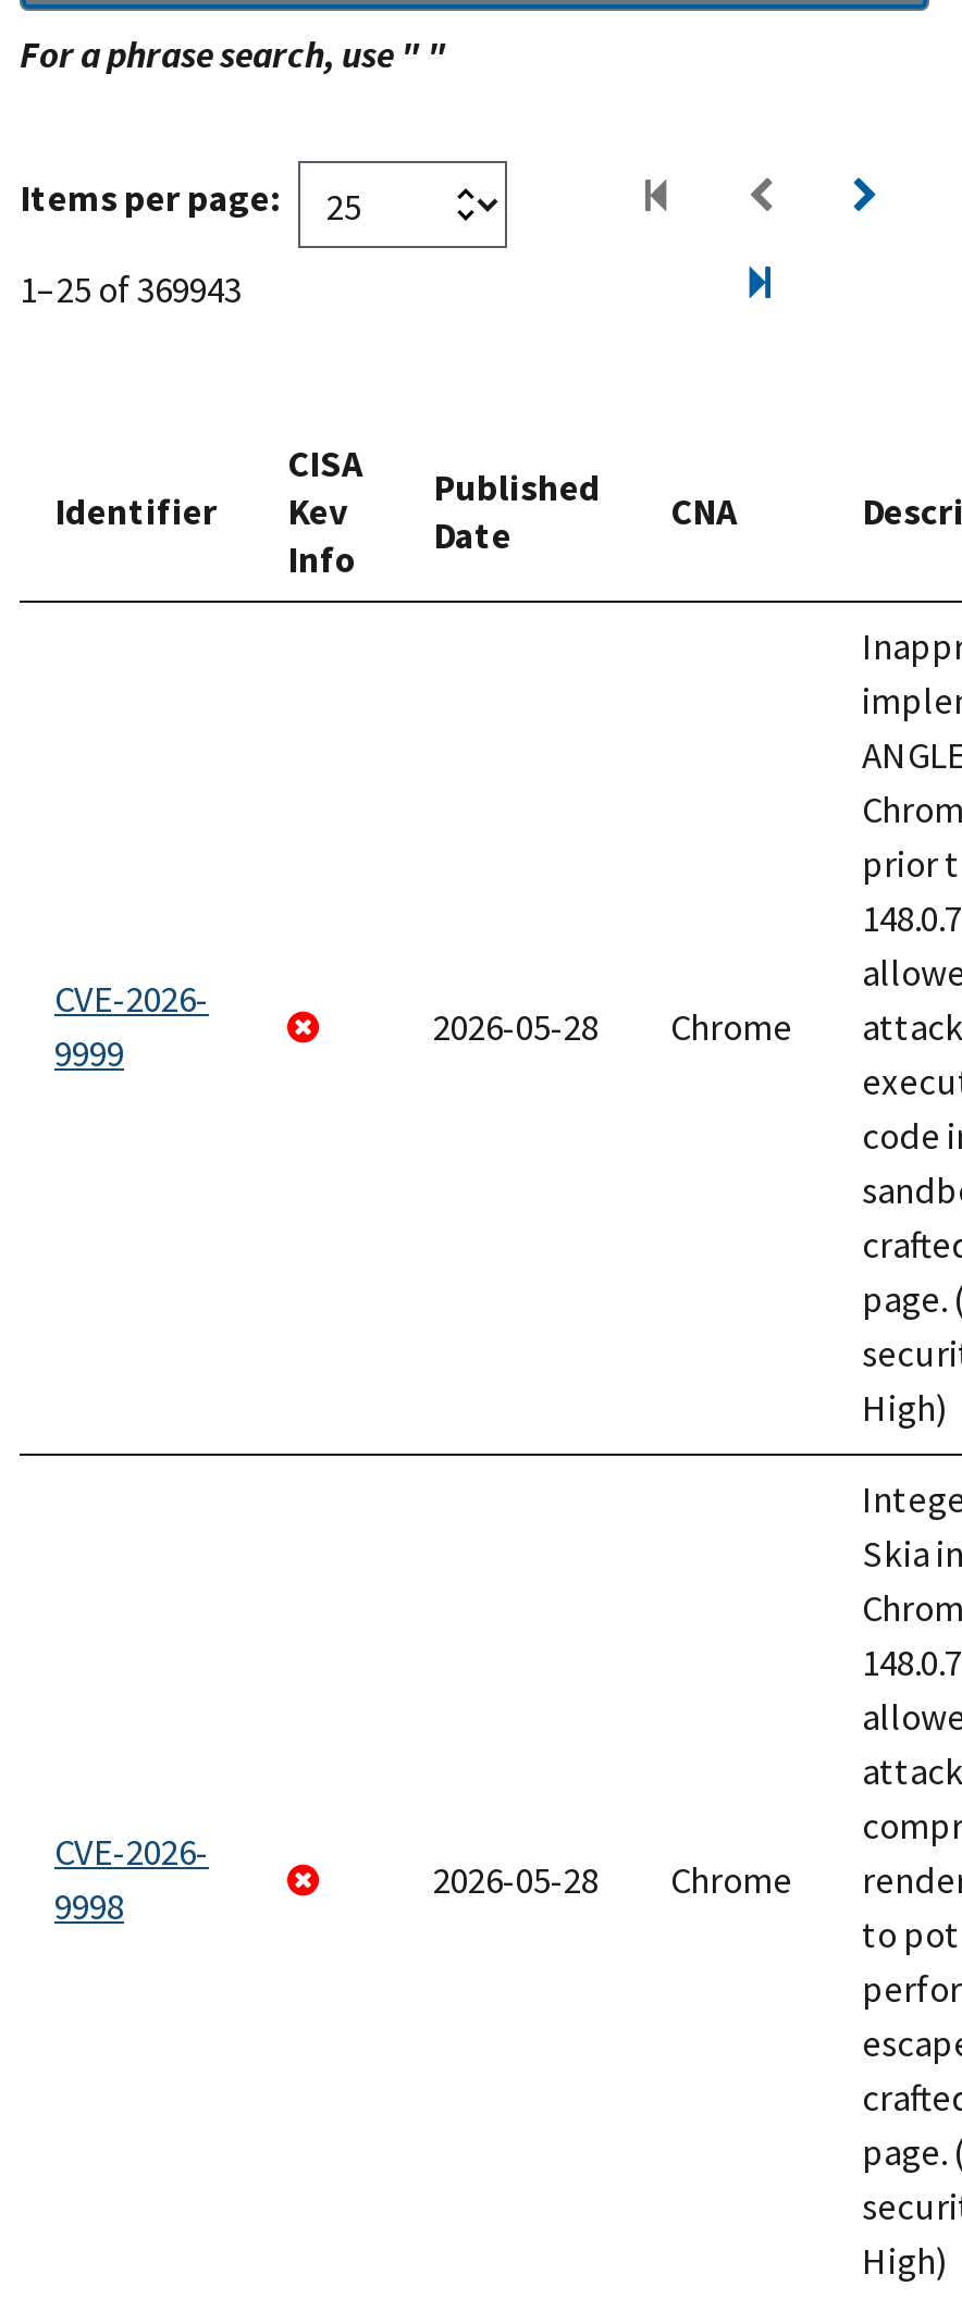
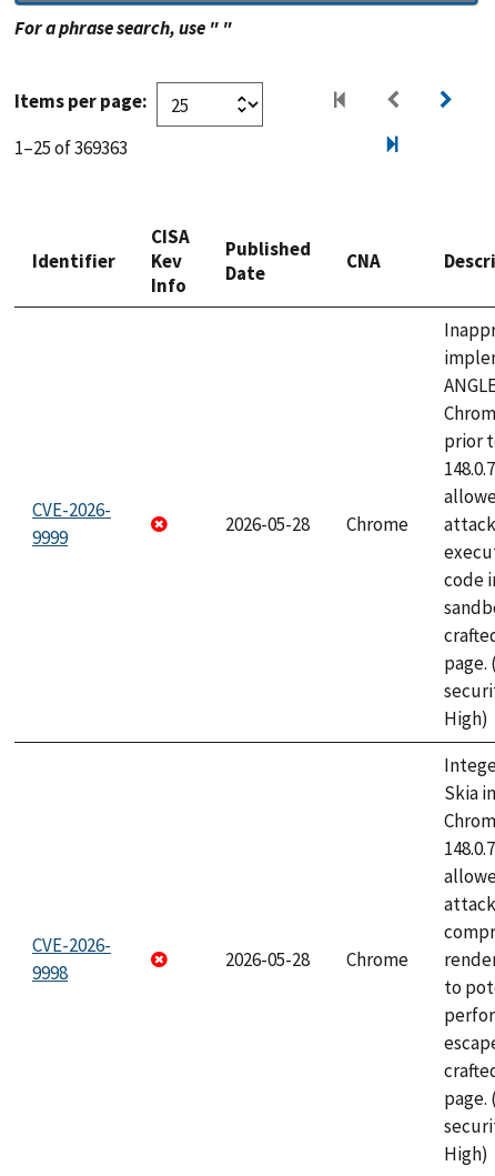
[20,266,242,314] 1–25 of 369943 -> [14,136,128,160] 1–25 of 369363

